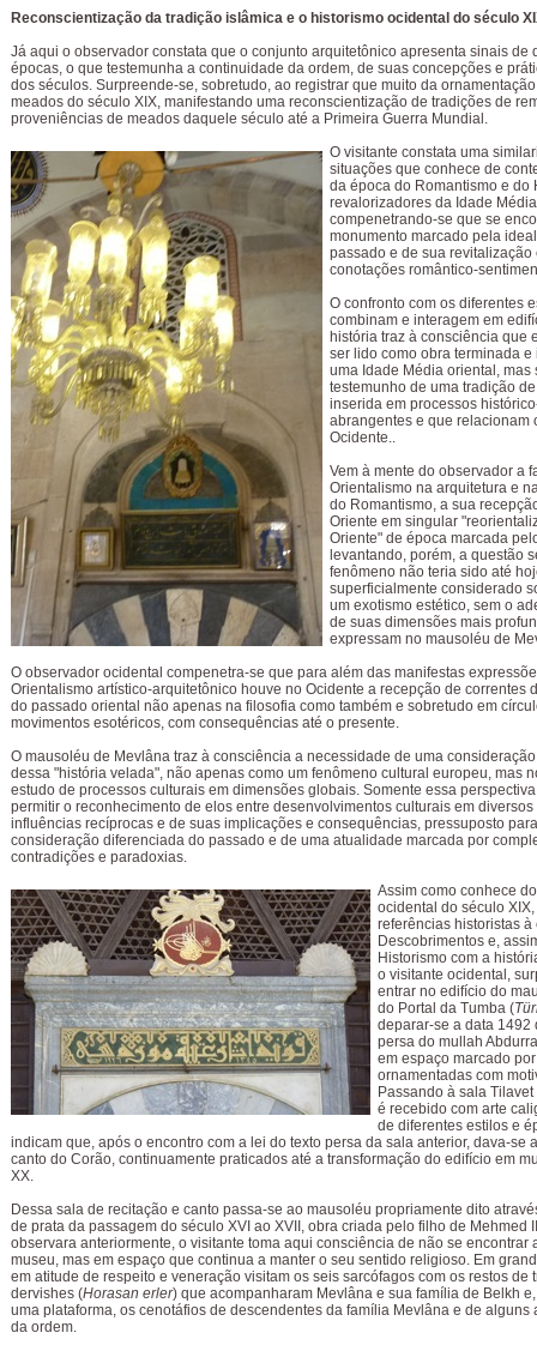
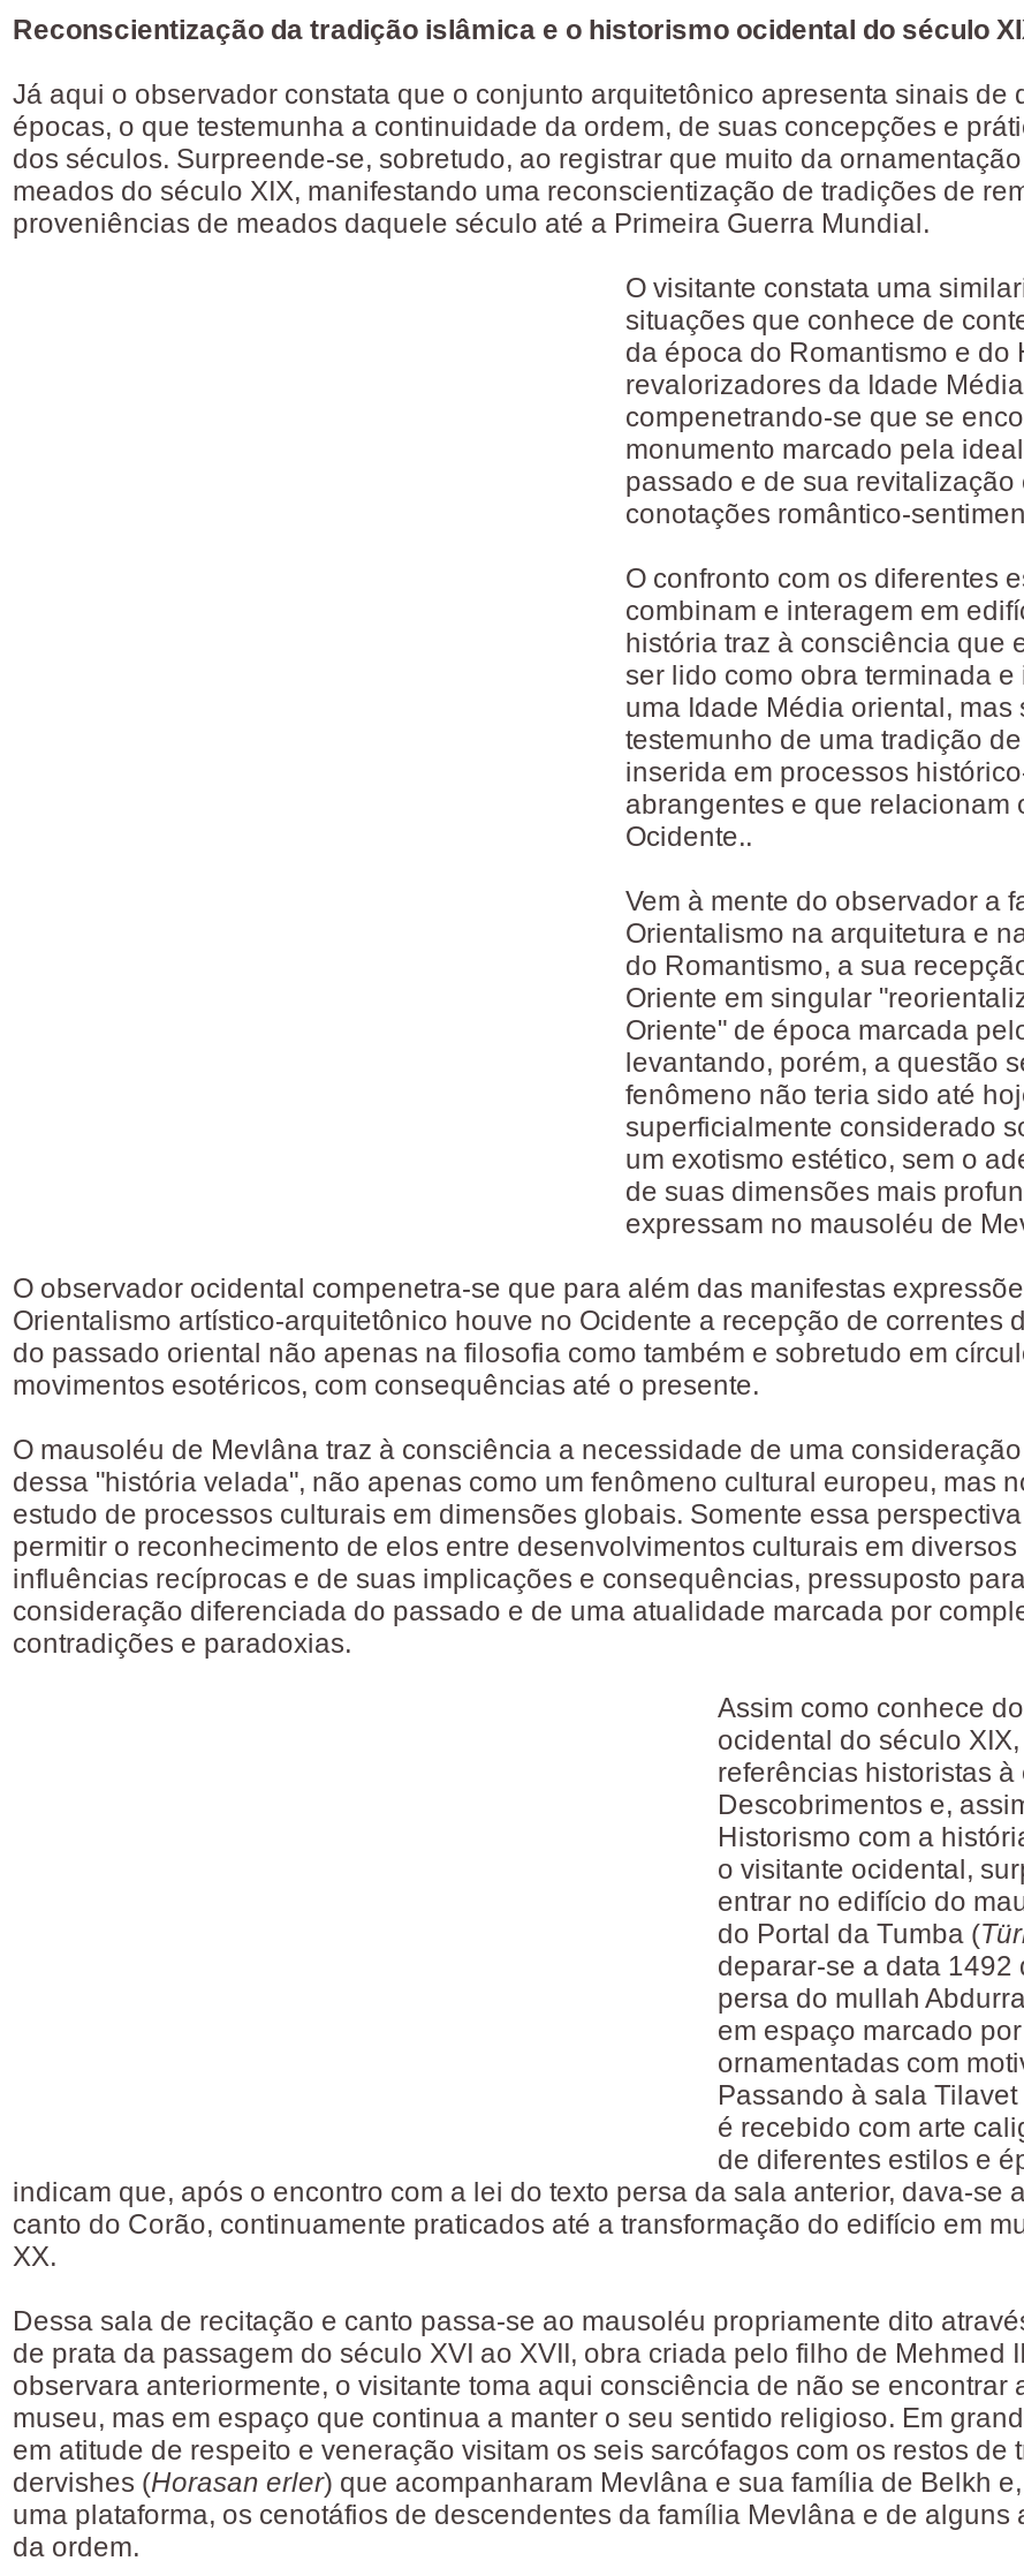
[10,150,324,647] [image] -> none
[10,888,372,1116] [image] -> none

